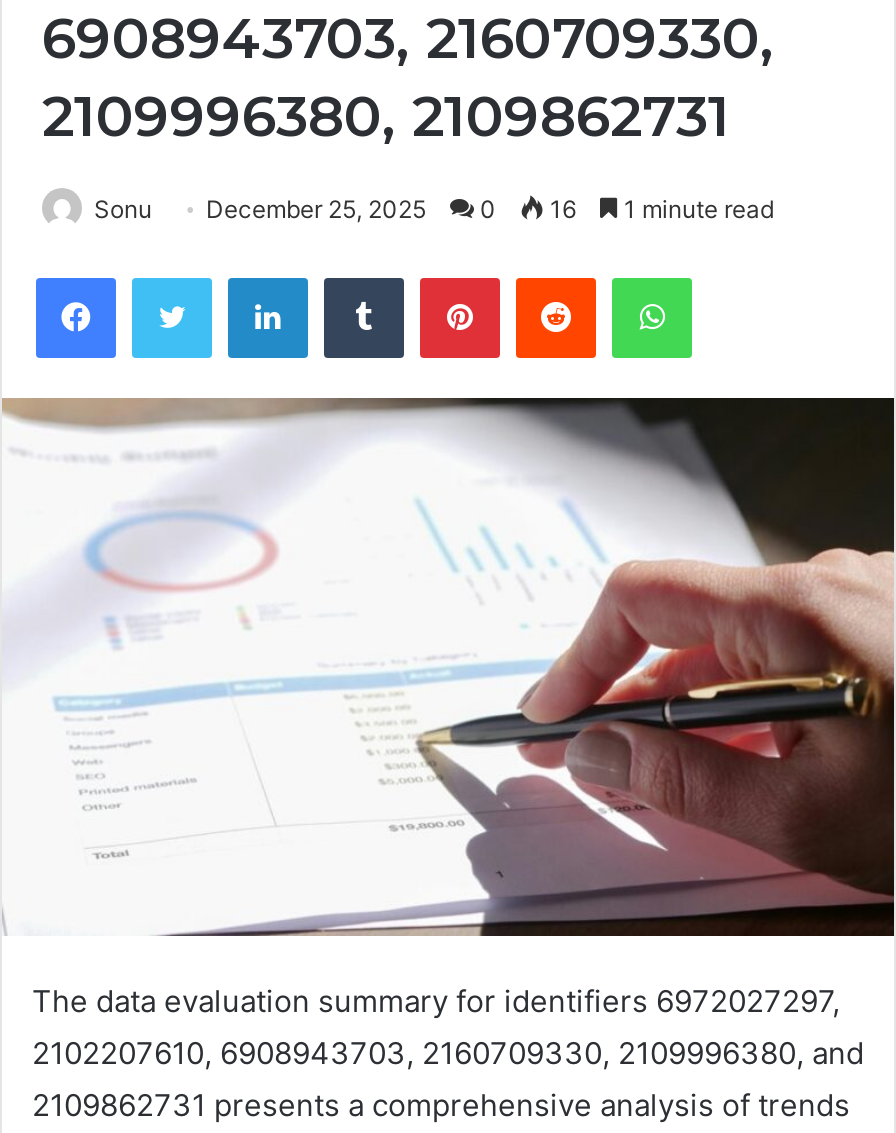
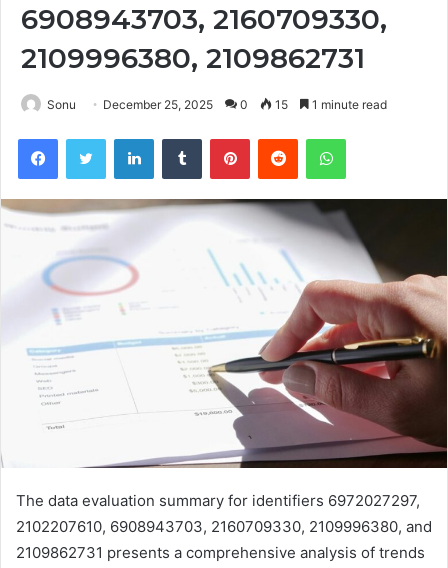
[94,195,774,225] Sonu December 25, 2025 0 16 1 minute read -> [47,97,387,112] Sonu December 25, 2025 0 15 1 minute read

